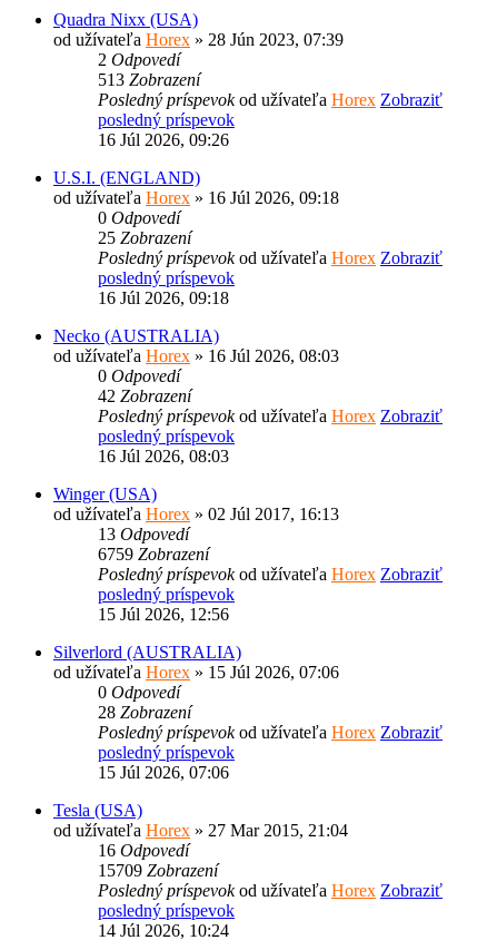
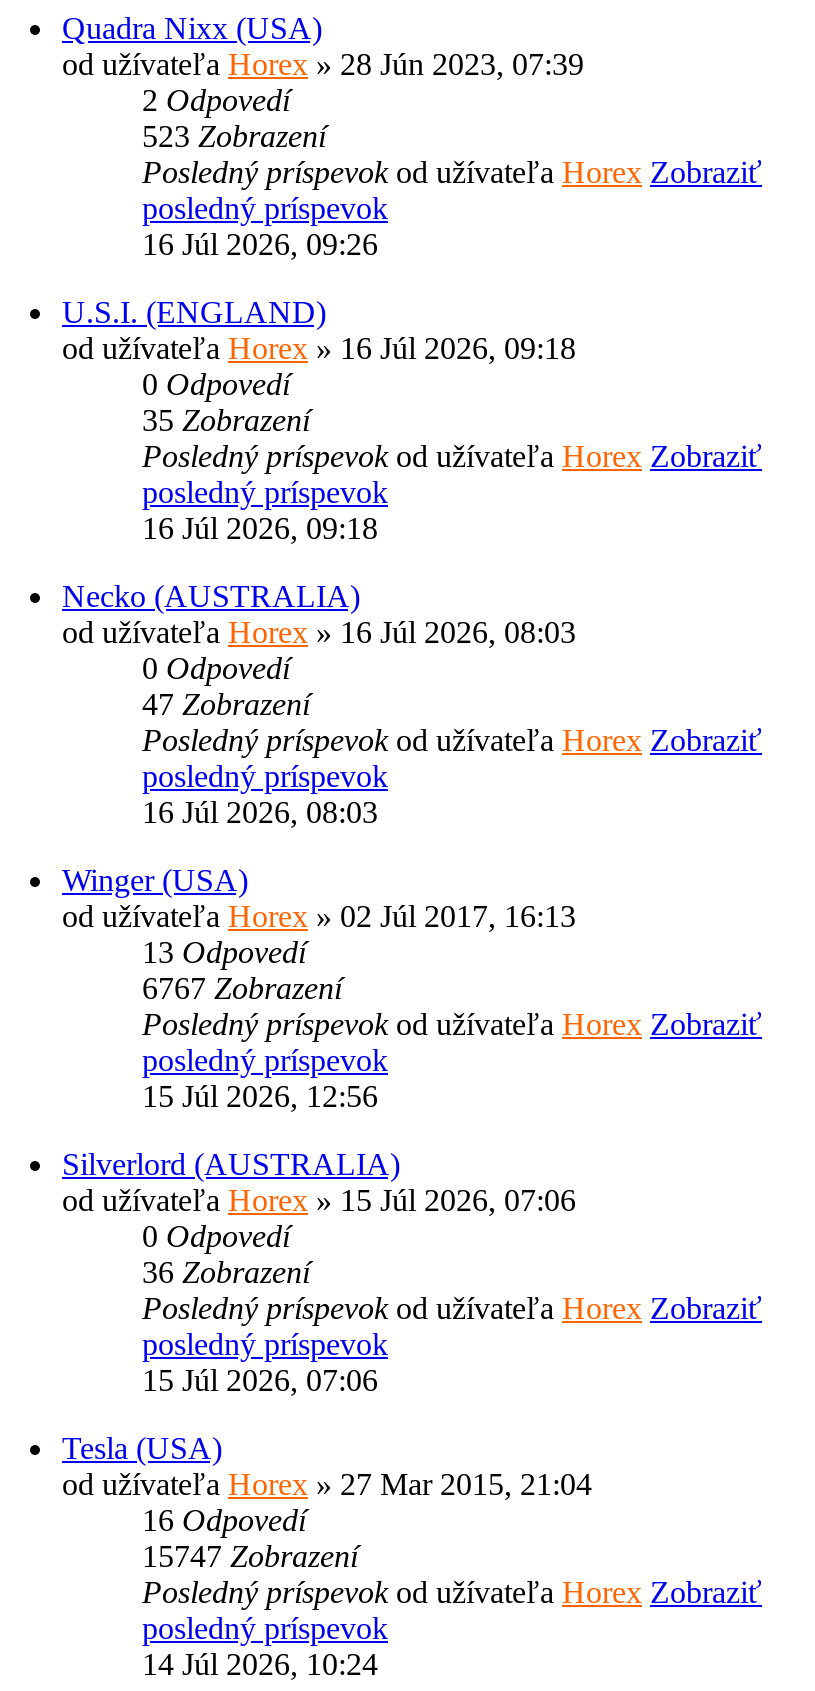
[98,70,200,89] 513 Zobrazení -> [142,119,326,153] 523 Zobrazení
[98,228,191,247] 25 Zobrazení -> [142,403,310,437] 35 Zobrazení
[98,386,191,405] 42 Zobrazení -> [142,687,310,721] 47 Zobrazení
[98,545,209,564] 6759 Zobrazení -> [142,971,342,1005] 6767 Zobrazení
[98,703,191,722] 28 Zobrazení -> [142,1255,310,1289] 36 Zobrazení
[98,861,218,880] 15709Zobrazení -> [142,1539,358,1573] 15747Zobrazení

